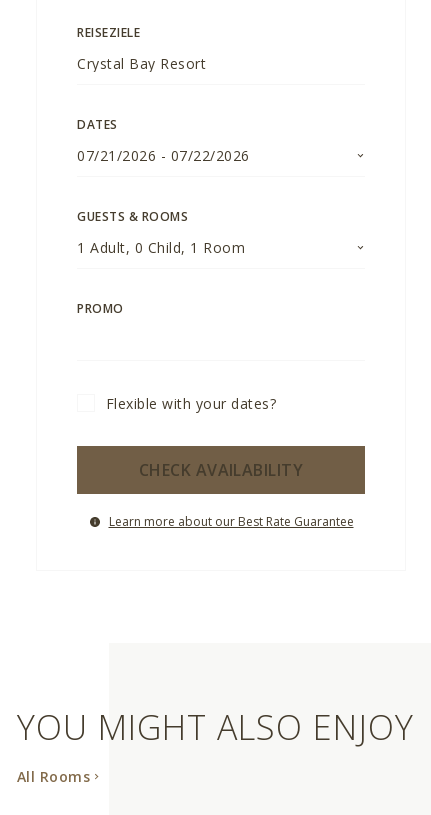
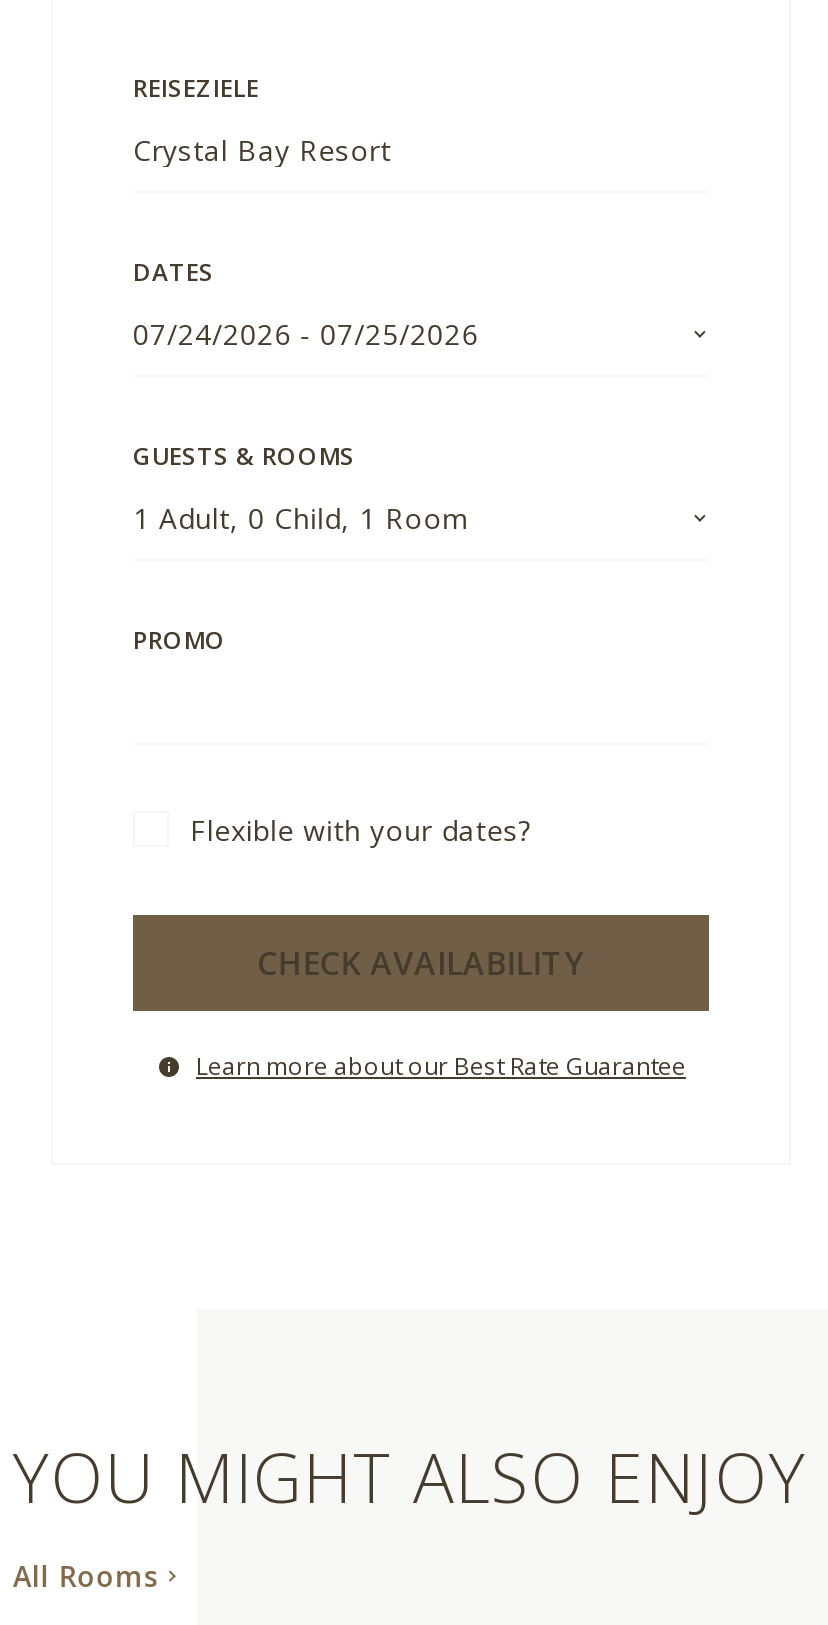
[77,146,250,165] 07/21/2026 - 07/22/2026 -> [133,315,478,353] 07/24/2026 - 07/25/2026

